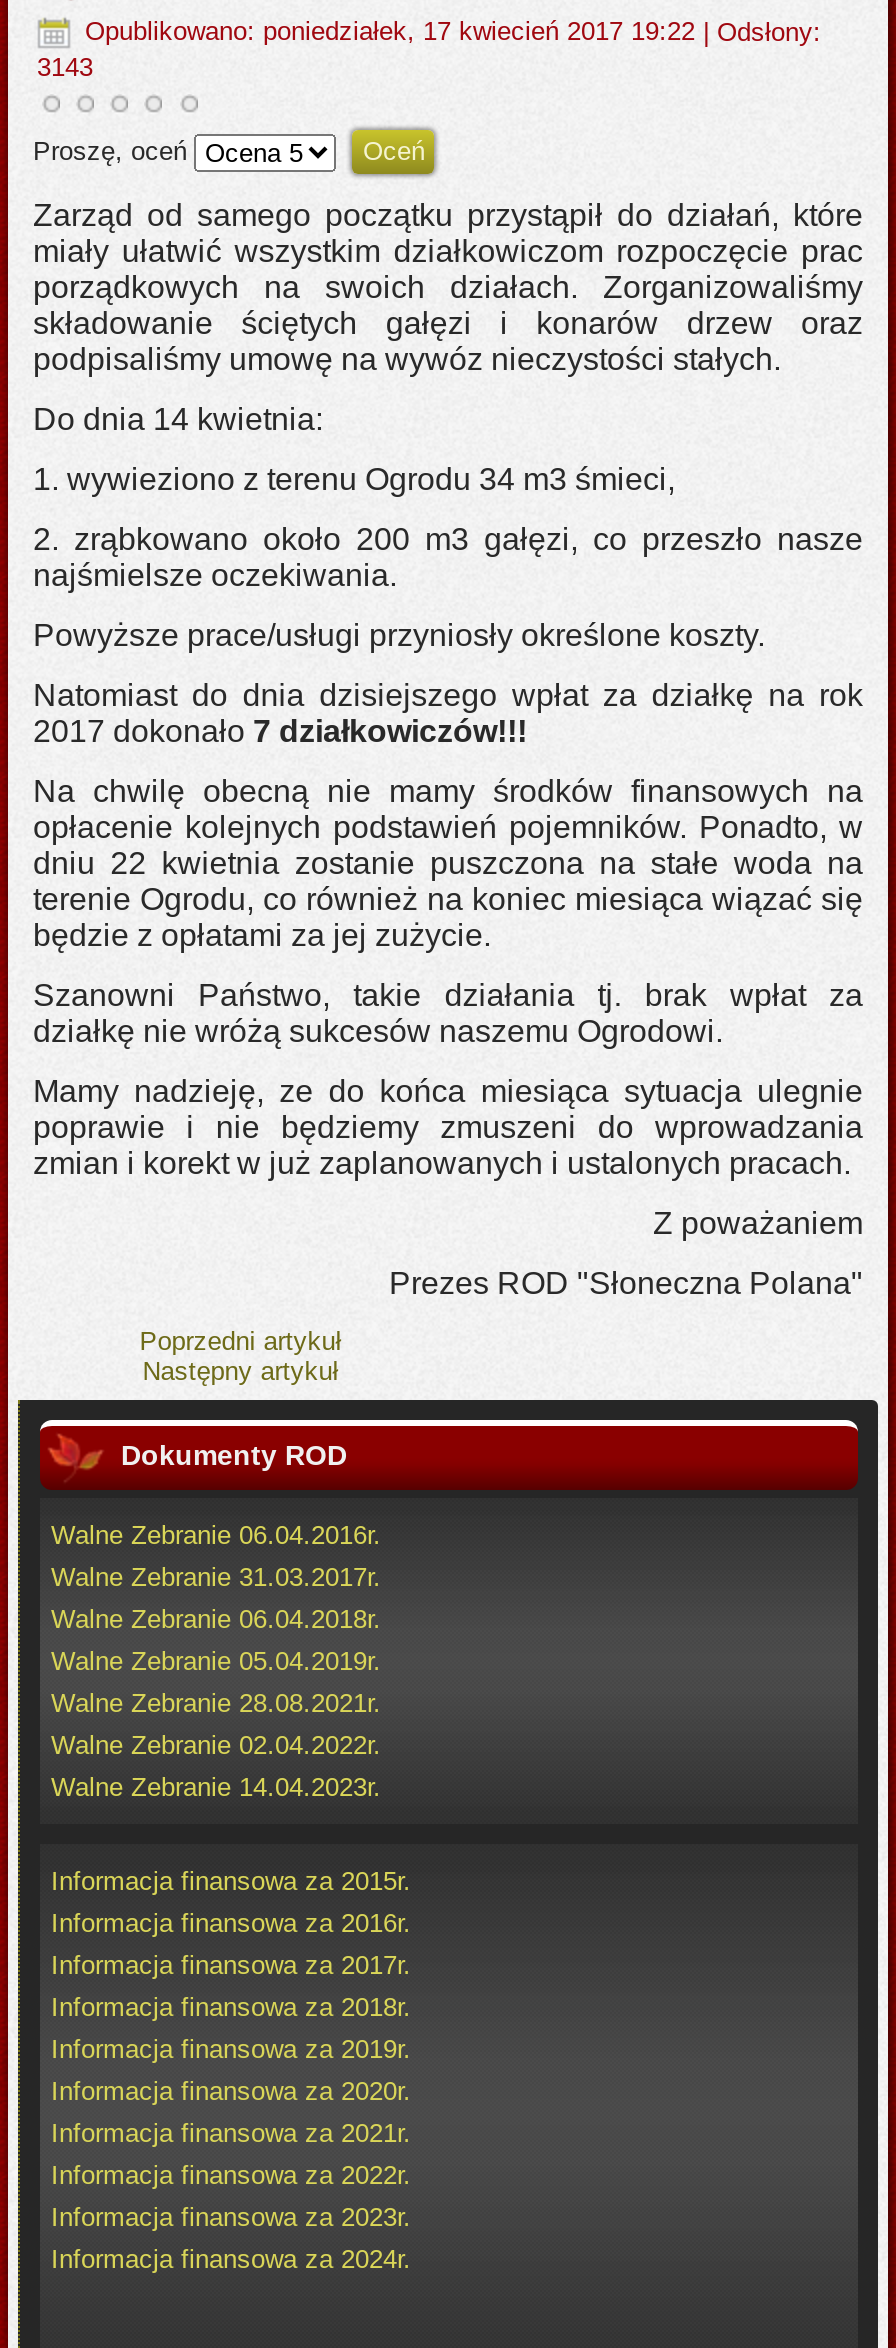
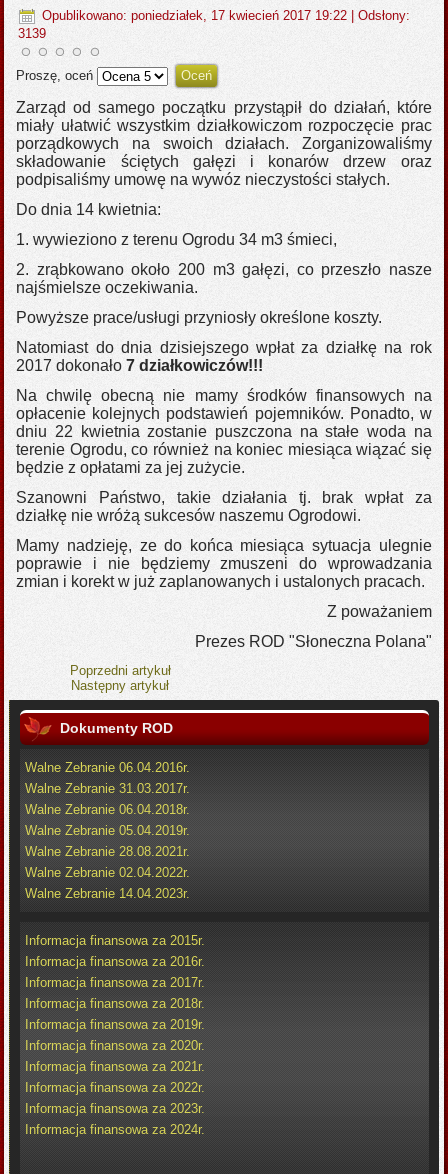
[37,52,93,82] 3143 -> [18,26,46,41] 3139

